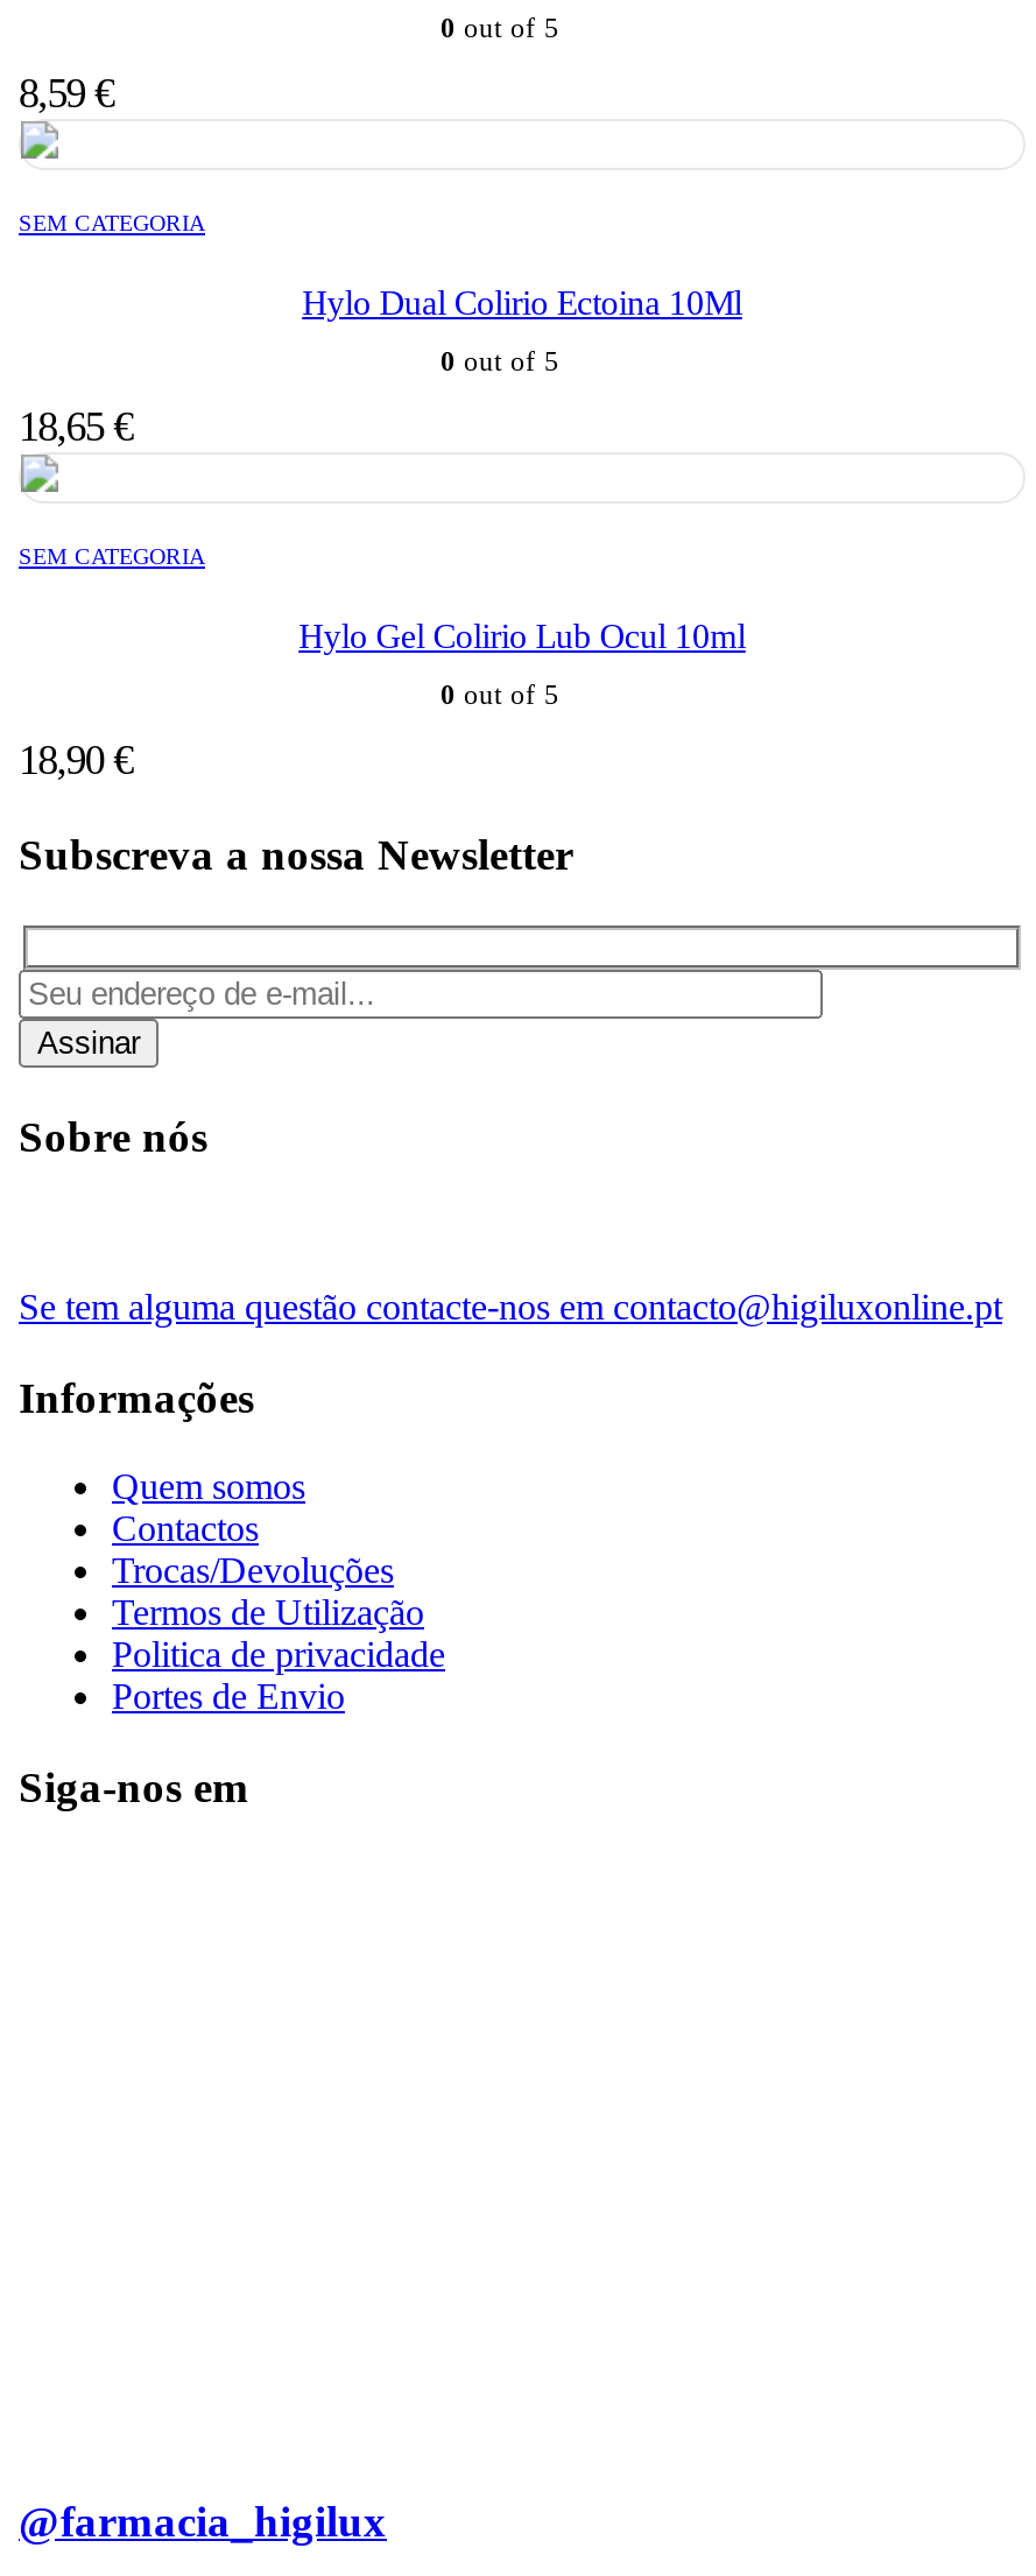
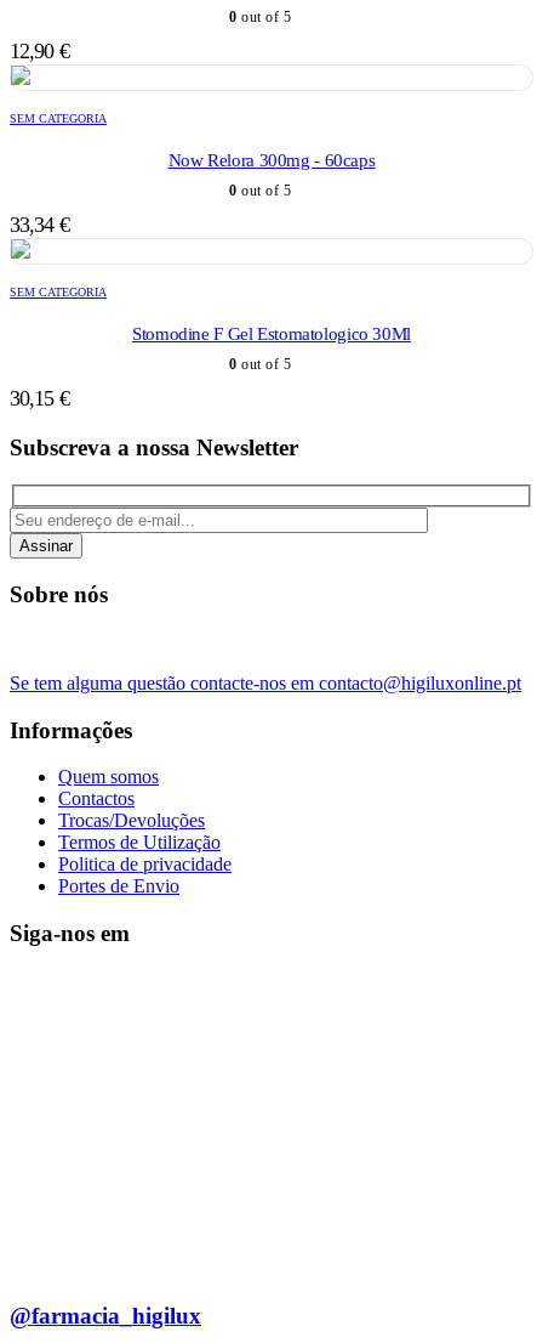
[19,71,113,117] 8,59 € -> [10,39,69,64] 12,90 €
[302,285,742,323] Hylo Dual Colirio Ectoina 10Ml -> [168,151,375,170] Now Relora 300mg - 60caps
[19,404,132,451] 18,65 € -> [10,213,69,237] 33,34 €
[299,619,746,656] Hylo Gel Colirio Lub Ocul 10ml -> [132,325,411,344] Stomodine F Gel Estomatologico 30Ml
[19,738,132,784] 18,90 € -> [10,387,69,411] 30,15 €

